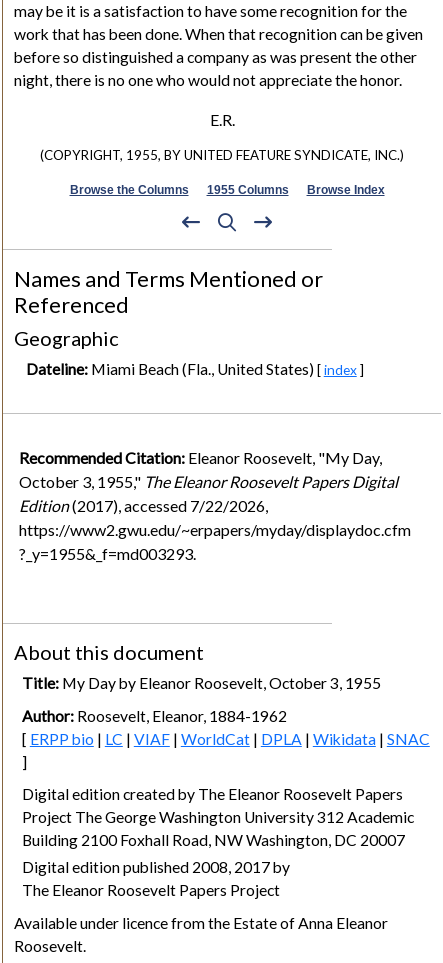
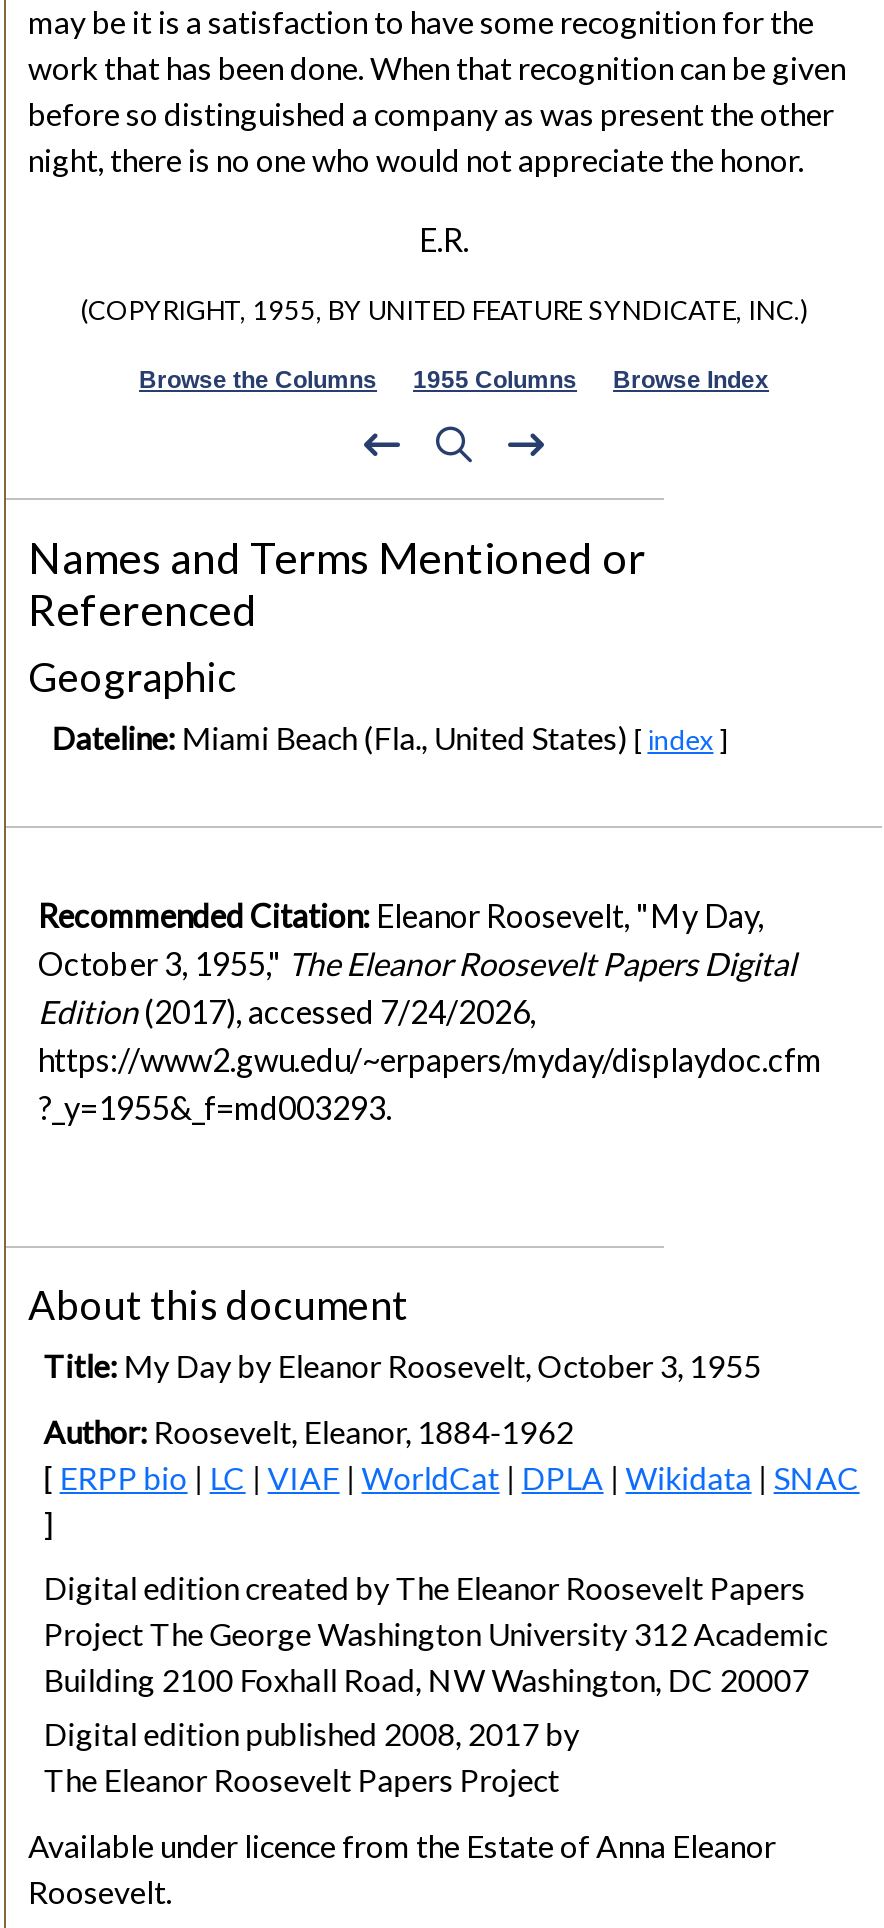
[19,496,268,515] Edition (2017), accessed 7/22/2026, -> [38,992,536,1030] Edition (2017), accessed 7/24/2026,

